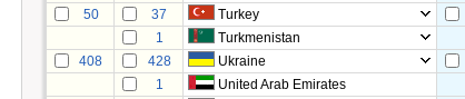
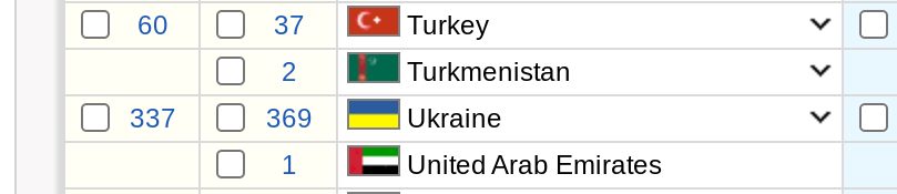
[83,7,98,22] 50 -> [137,10,169,41] 60
[155,30,163,46] 1 -> [282,57,297,88] 2
[79,53,102,69] 408 -> [130,103,176,134] 337
[147,53,171,69] 428 -> [266,103,313,134] 369

